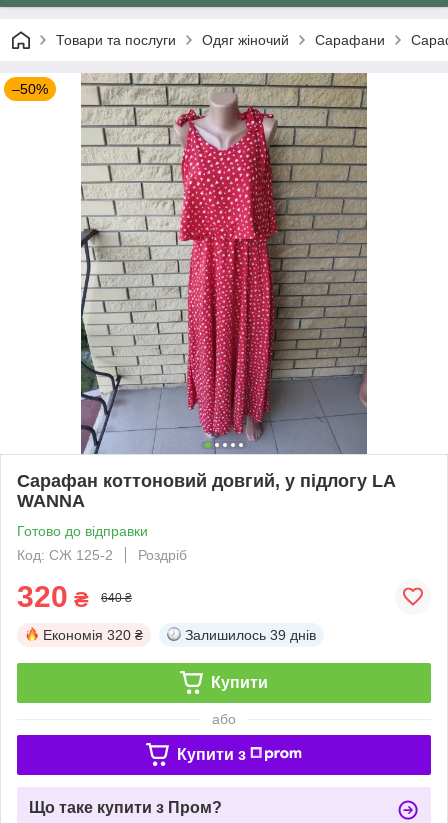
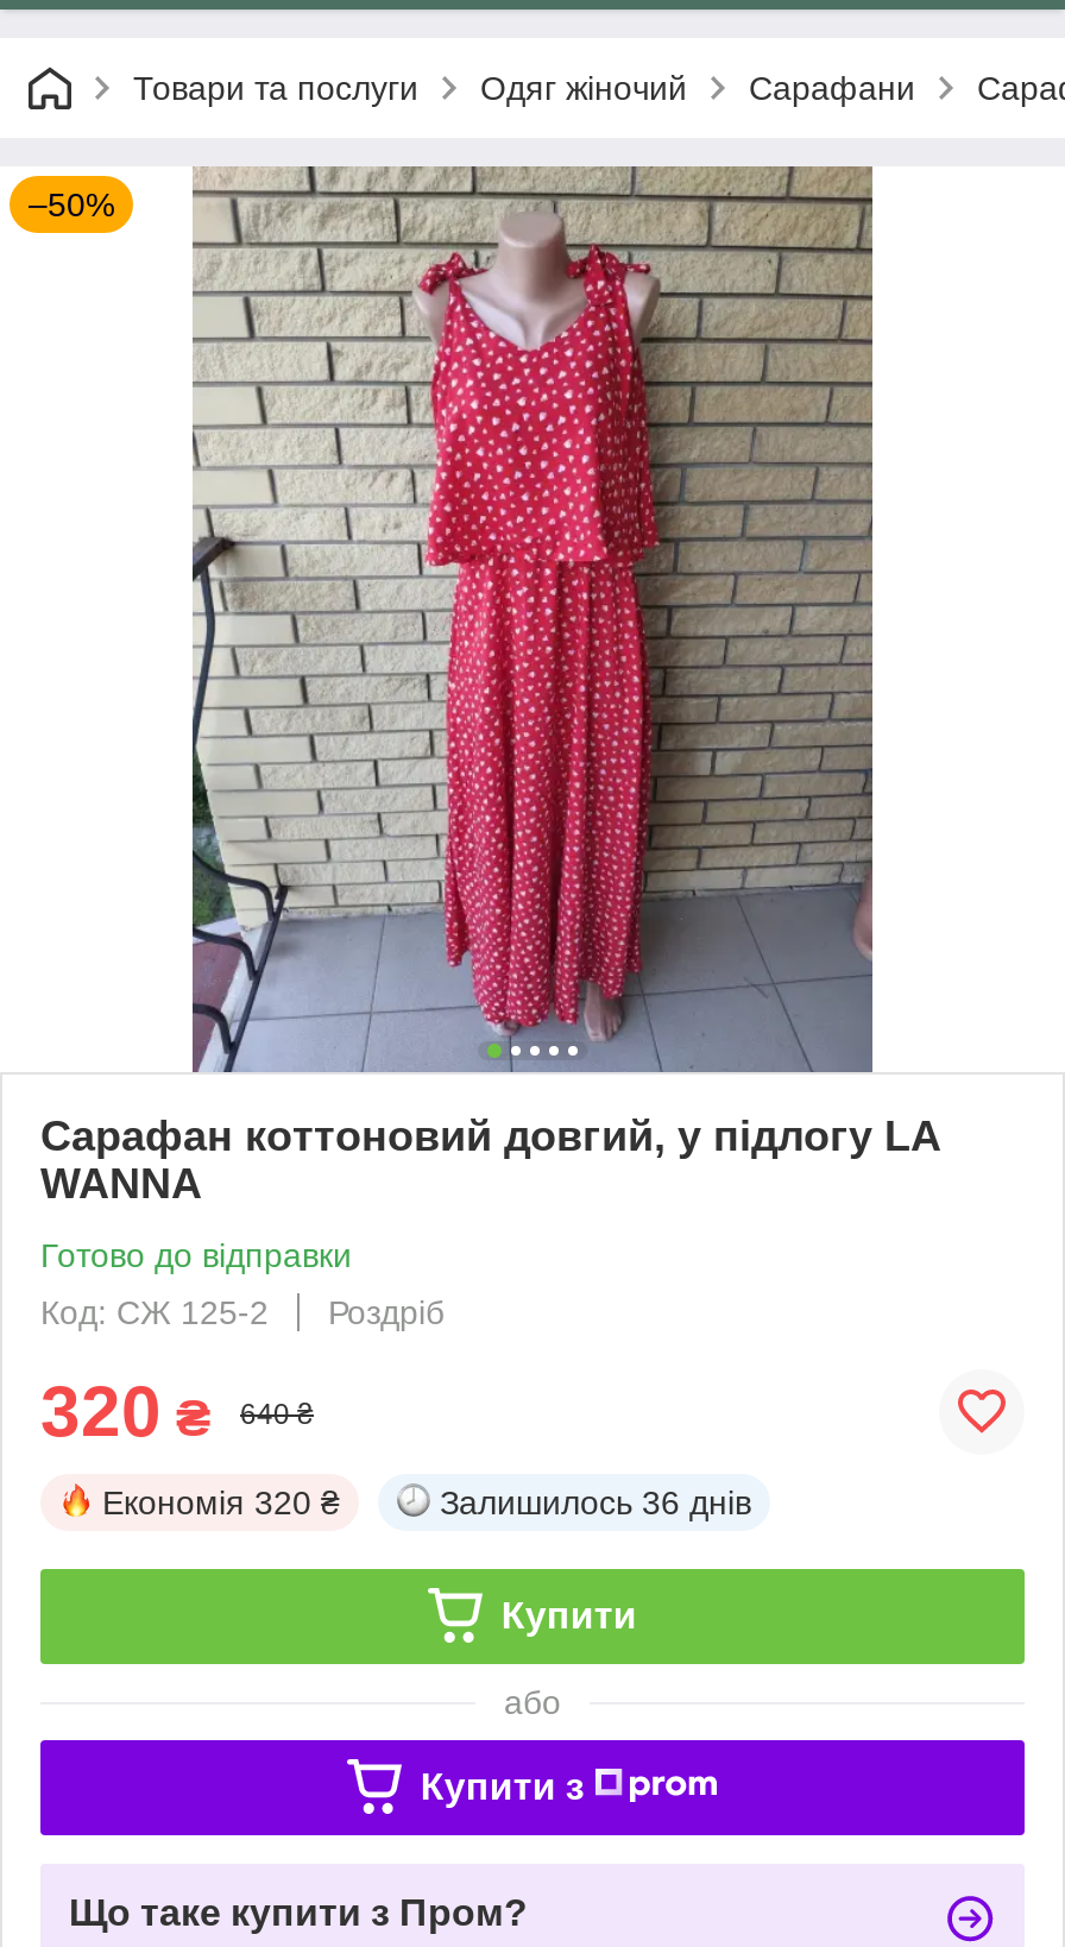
[185,627,316,643] Залишилось 39 днів -> [440,1483,751,1521] Залишилось 36 днів

